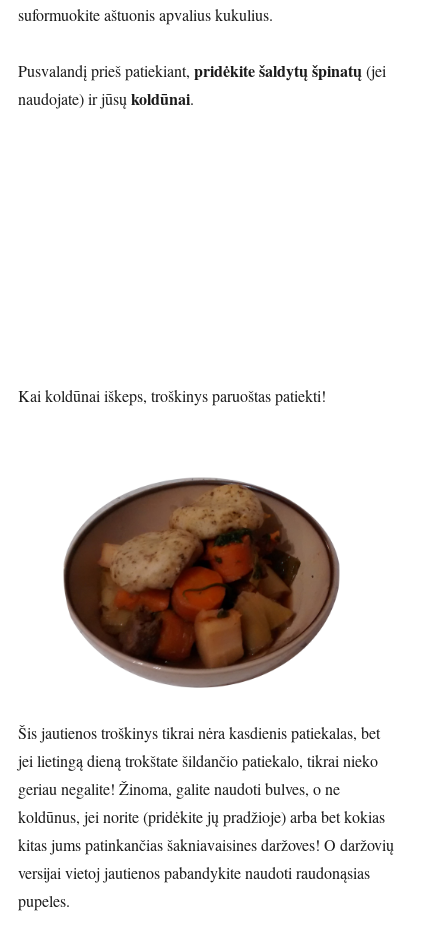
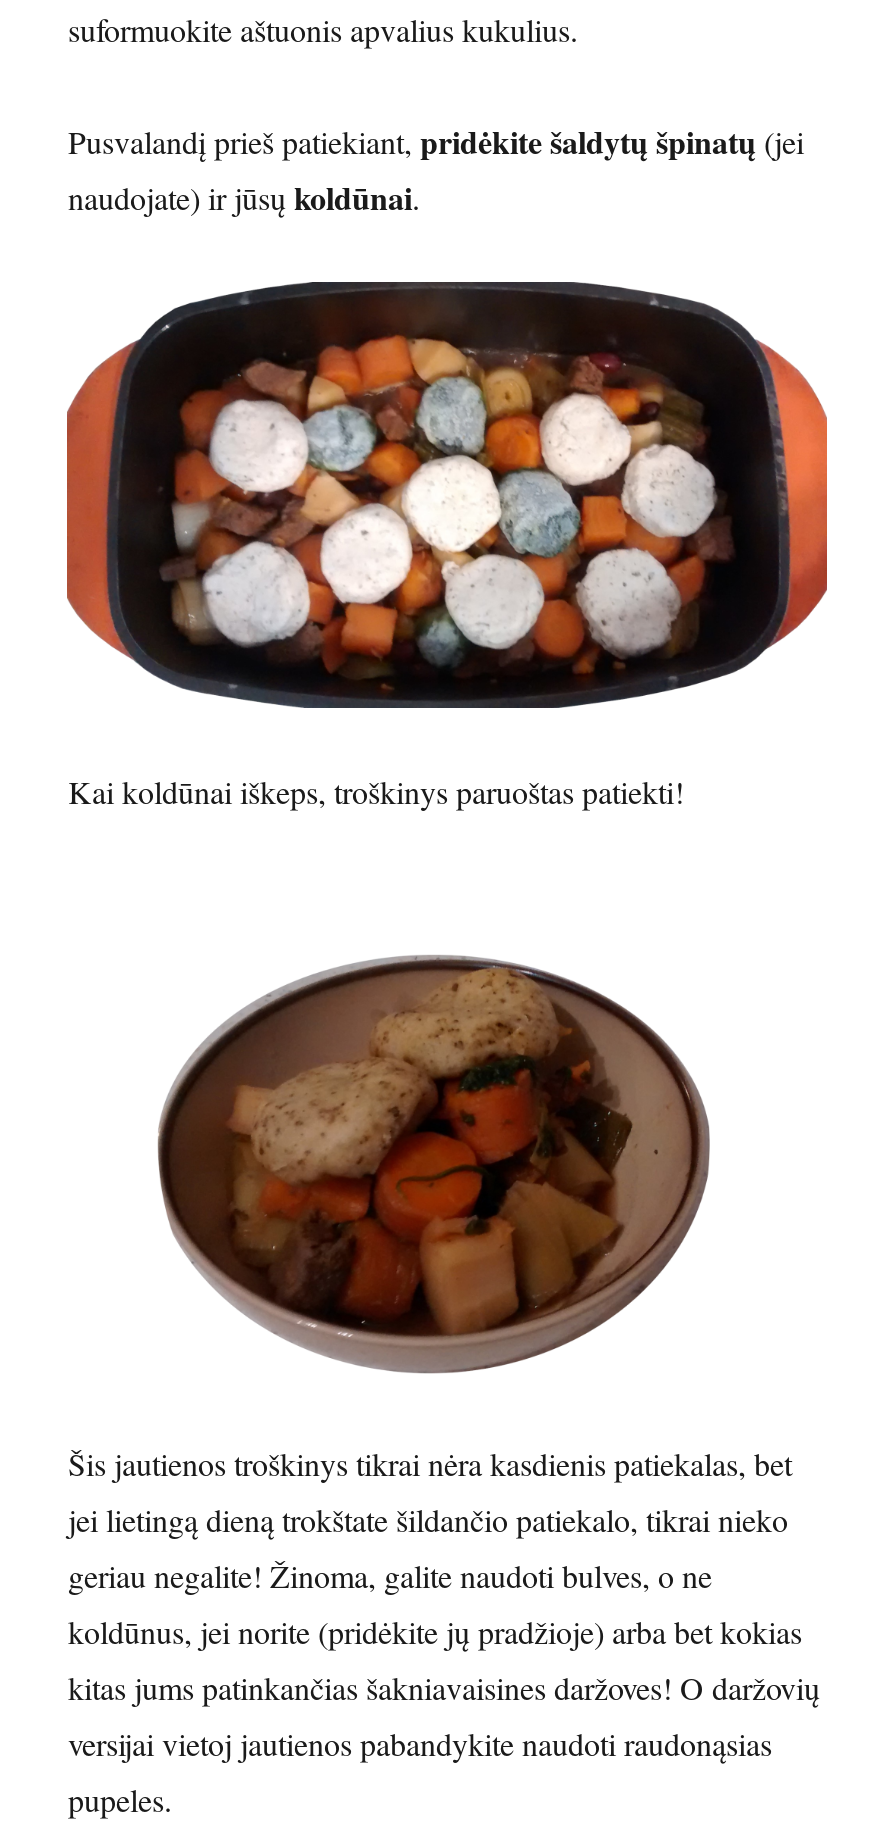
none -> [65,280,829,710] [image]

